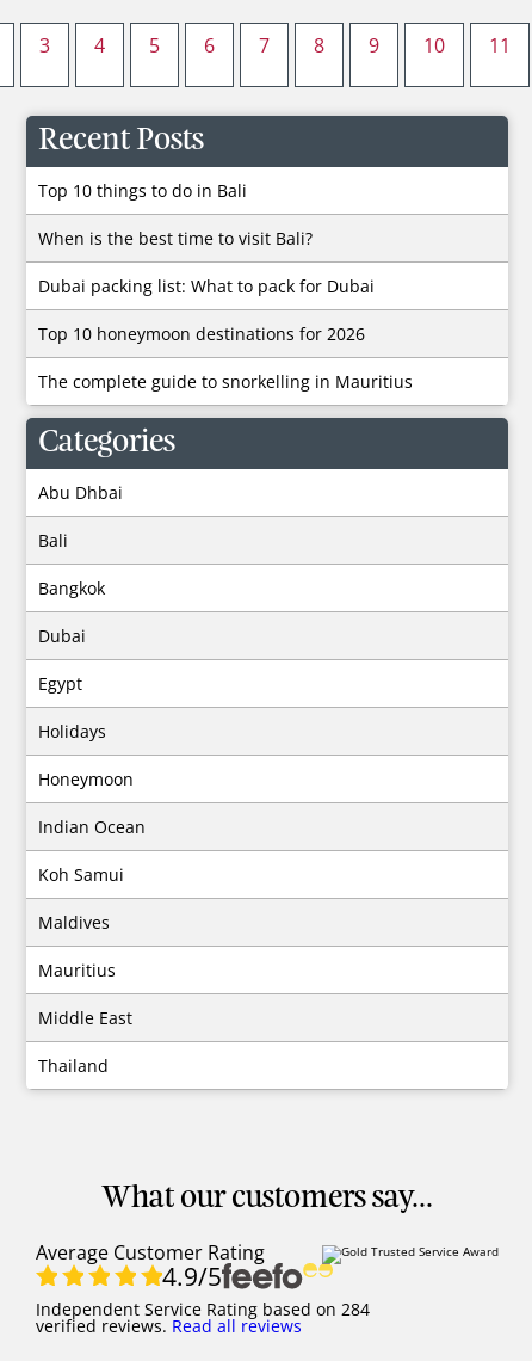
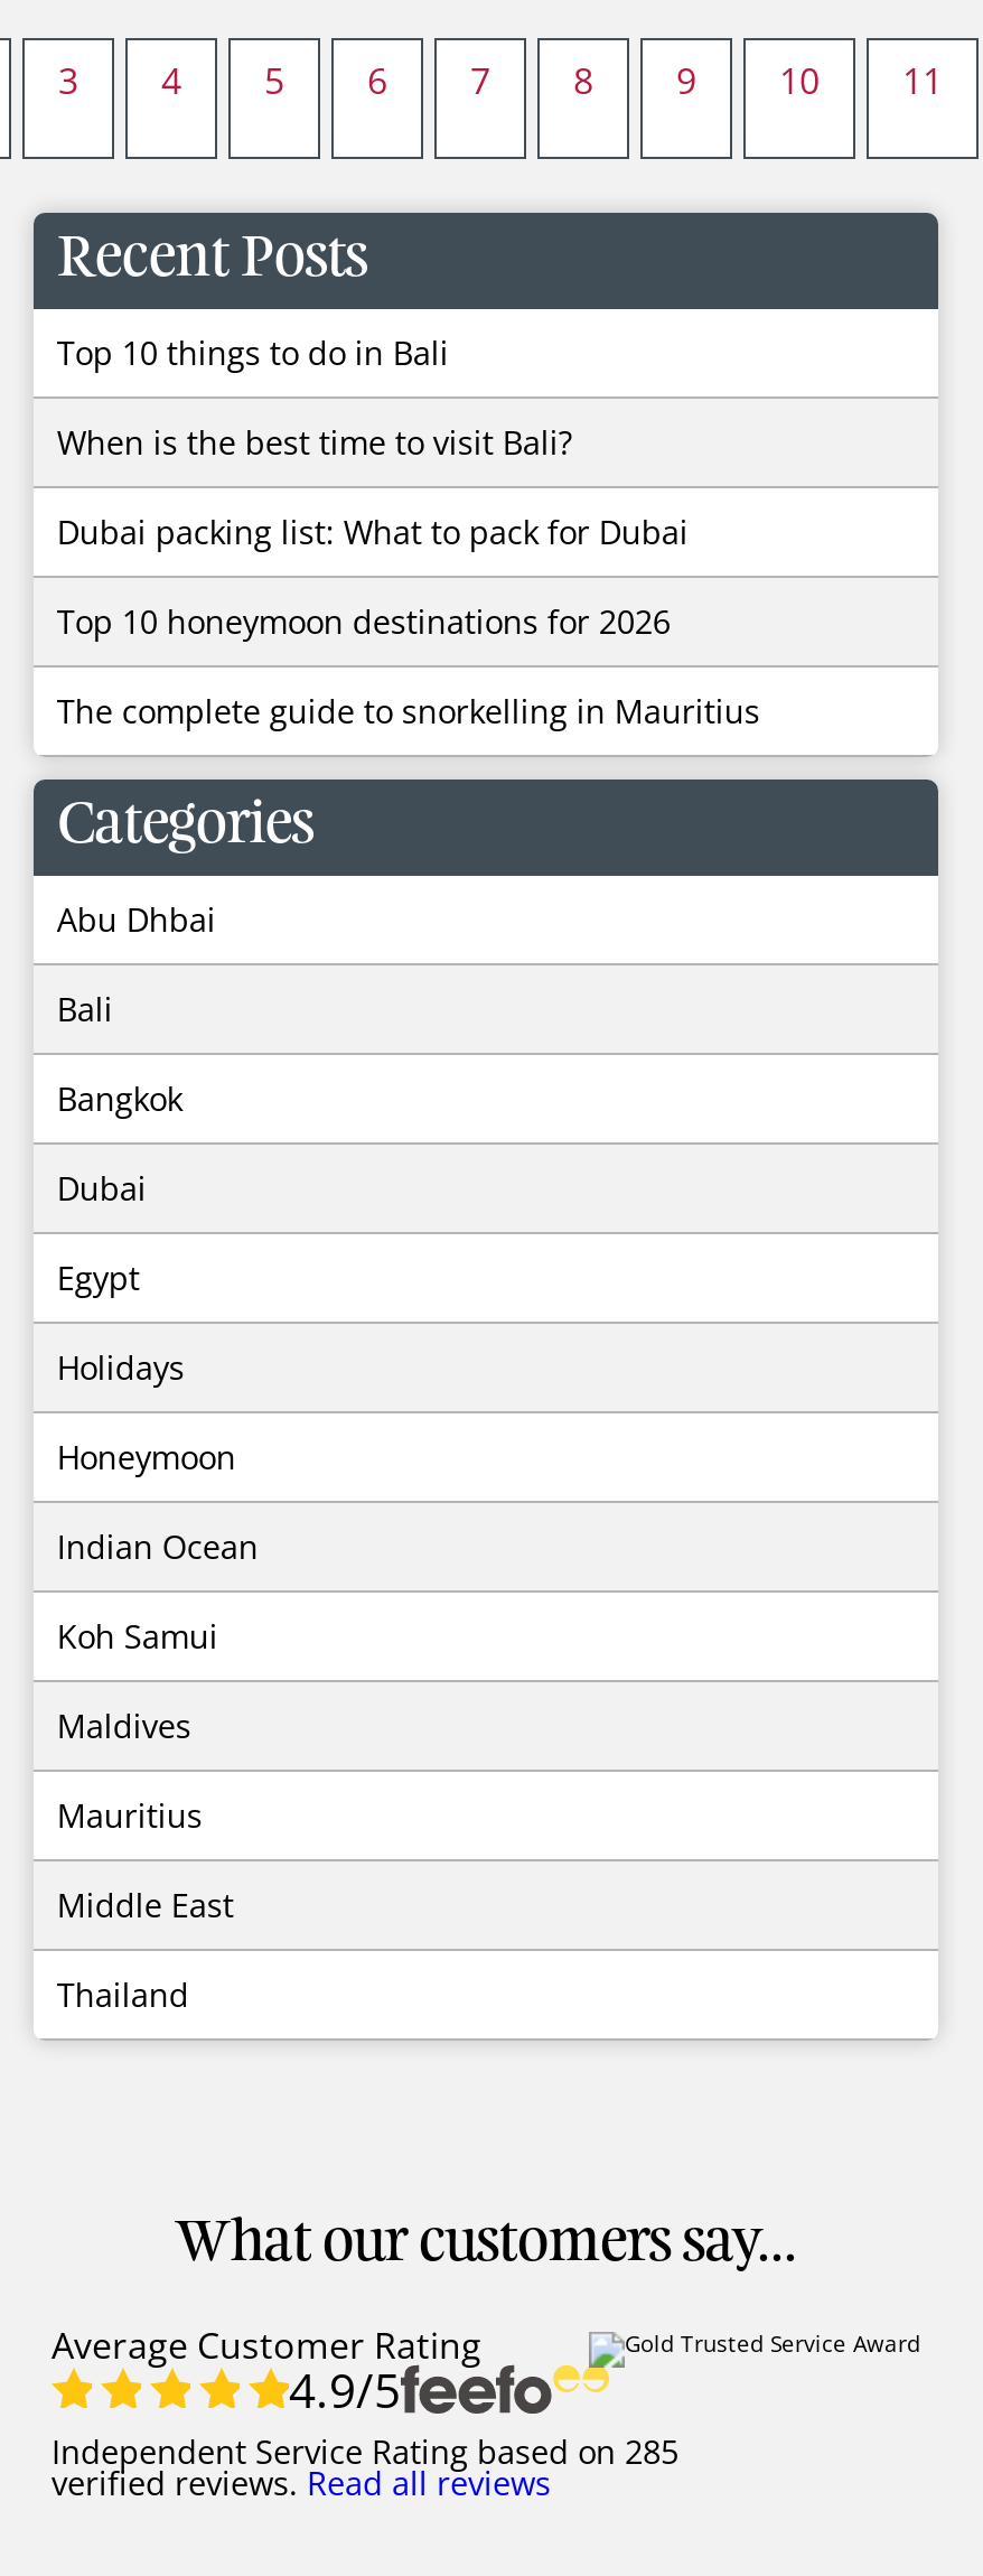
[36,1298,370,1320] Independent Service Rating based on 284 -> [52,2430,678,2473] Independent Service Rating based on 285

